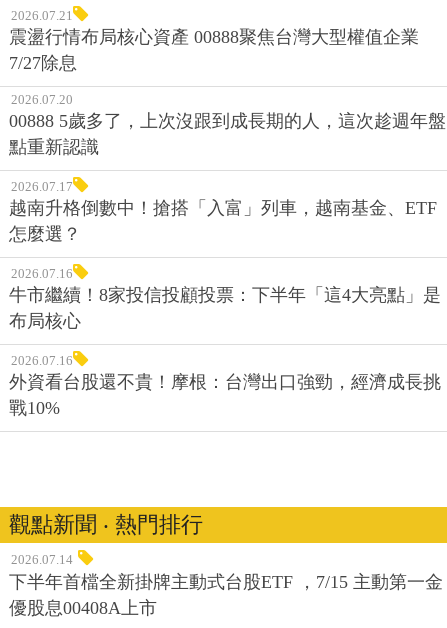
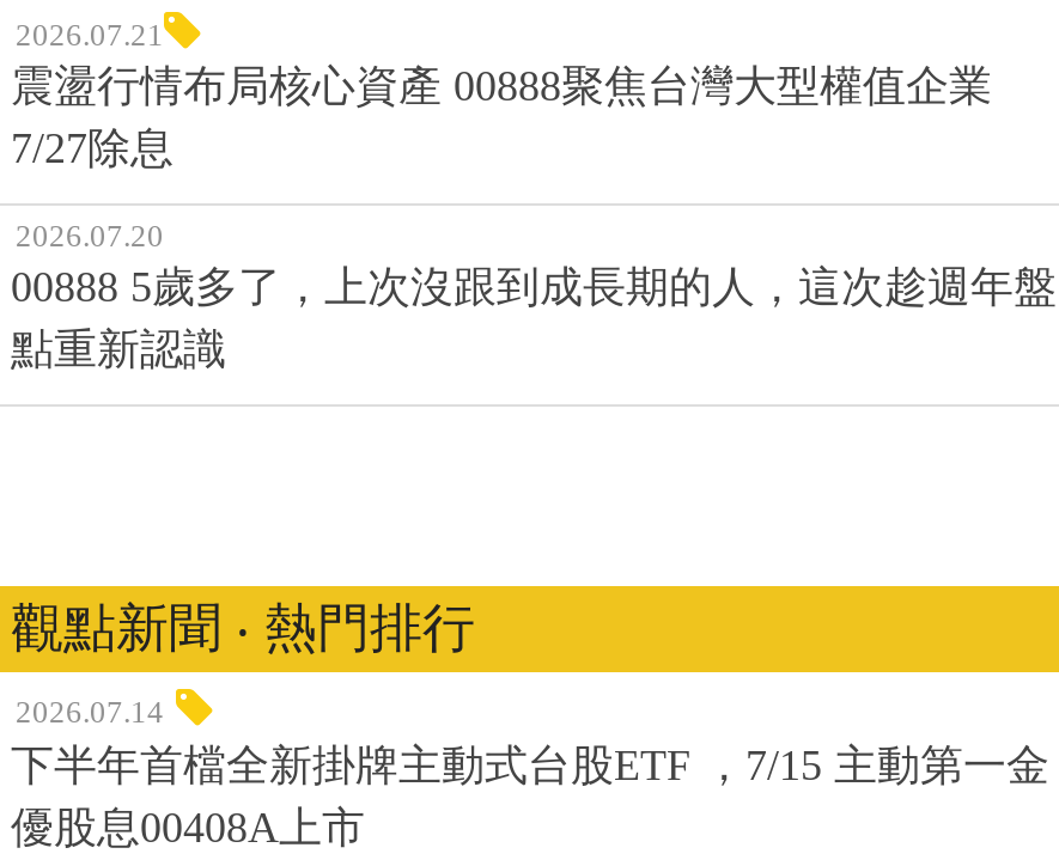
[9,179,441,418] 2026.07.17 | 越南升格倒數中！搶搭「入富」列車，越南基金、ETF | 怎麼選？ | 2026.07.16 | 牛市繼續！8家投信投顧投票：下半年「這4大亮點」是 | 布局核心 | 2026.07.16 | 外資看台股還不貴！摩根：台灣出口強勁，經濟成長挑 | 戰10% -> none

